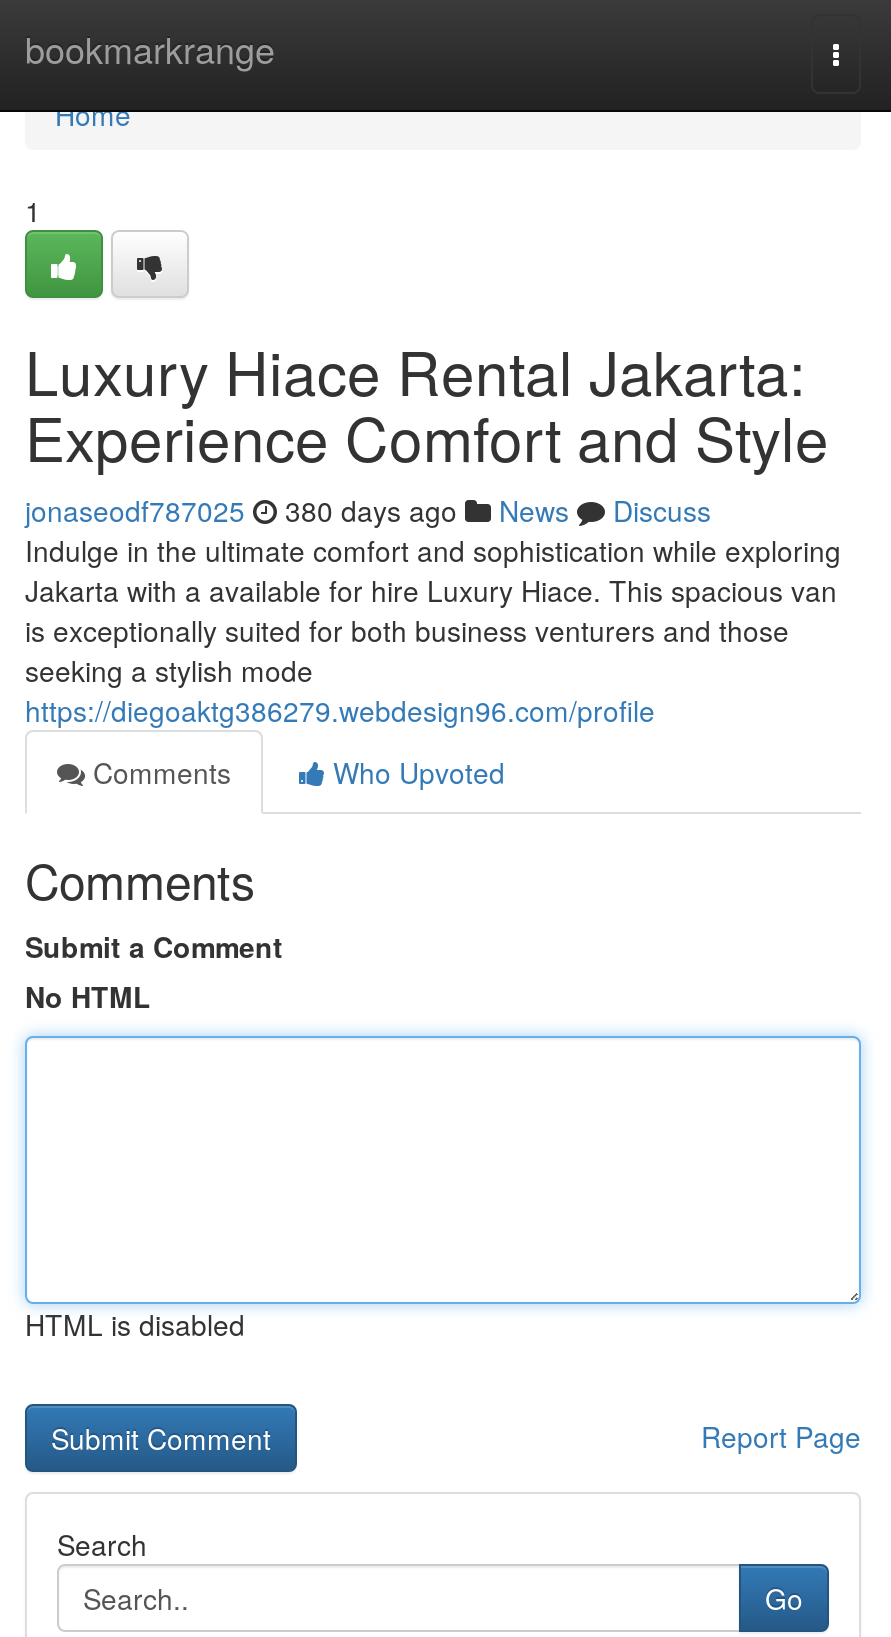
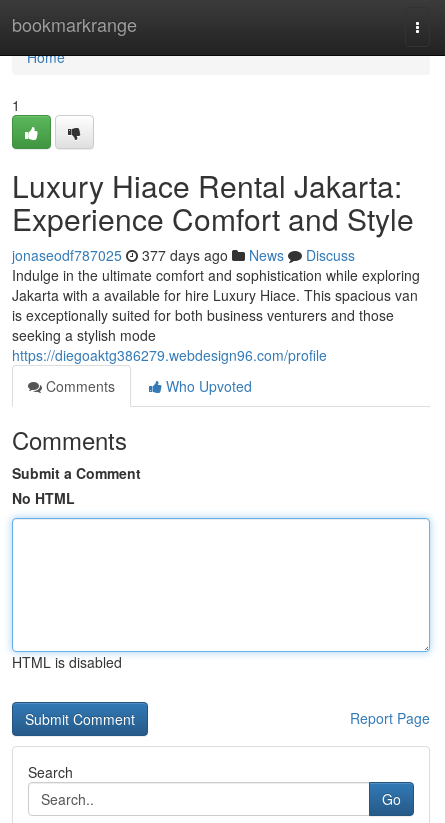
[25,490,711,530] jonaseodf787025 380 days ago News Discuss -> [12,245,355,265] jonaseodf787025 377 days ago News Discuss

